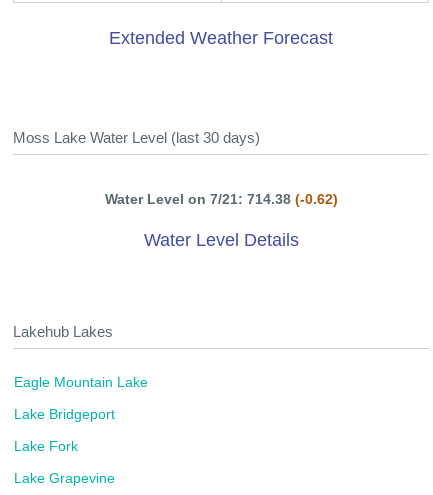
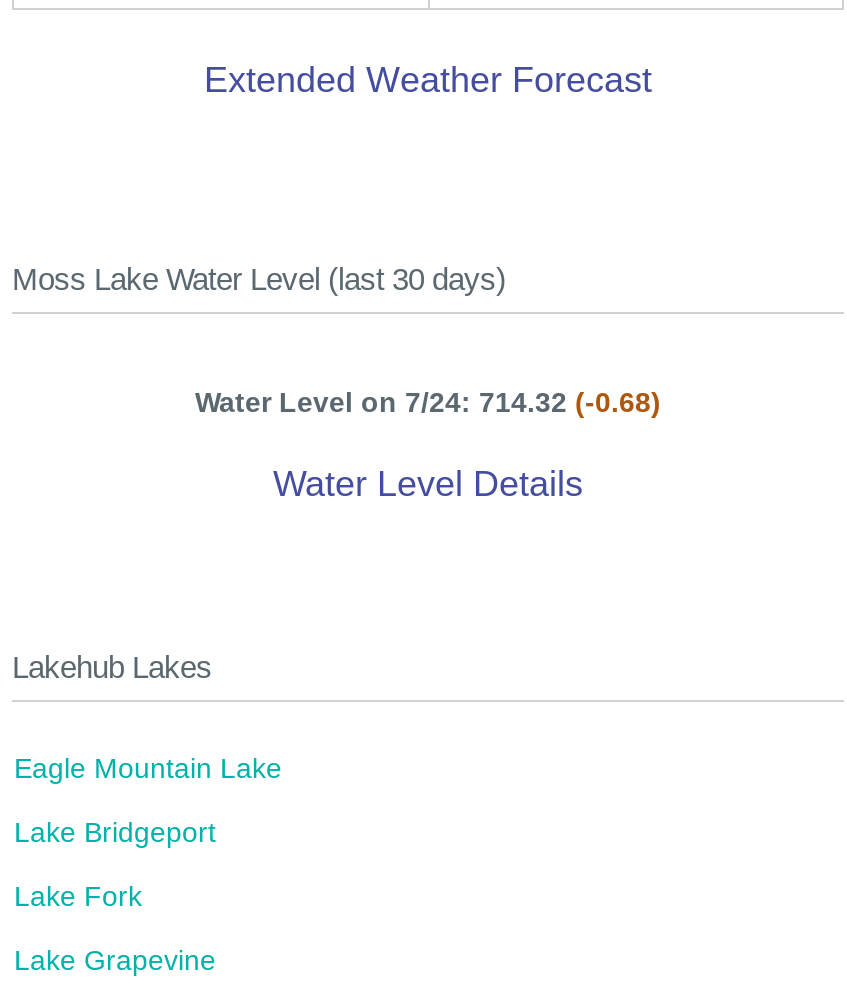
[104,191,337,207] Water Level on 7/21: 714.38 (-0.62) -> [195,386,661,418] Water Level on 7/24: 714.32 (-0.68)

